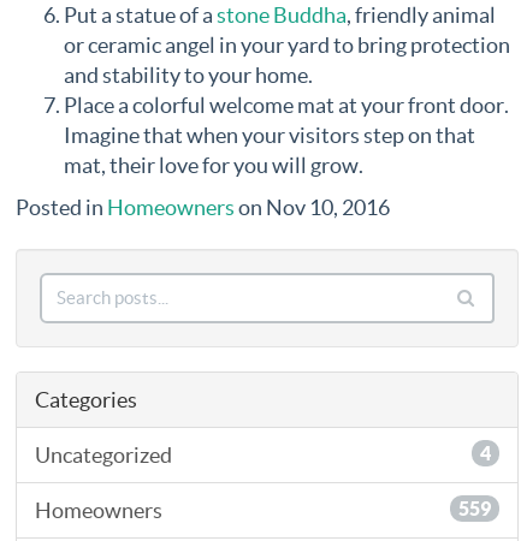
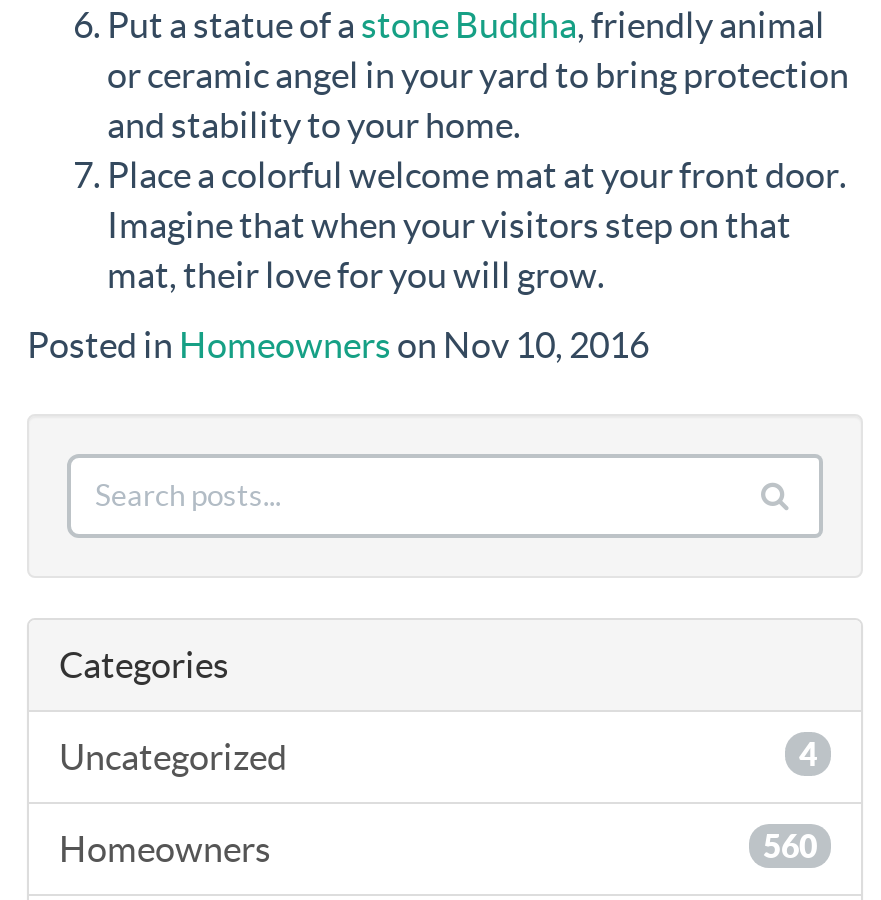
[458,498,491,519] 559 -> [763,828,817,864] 560

